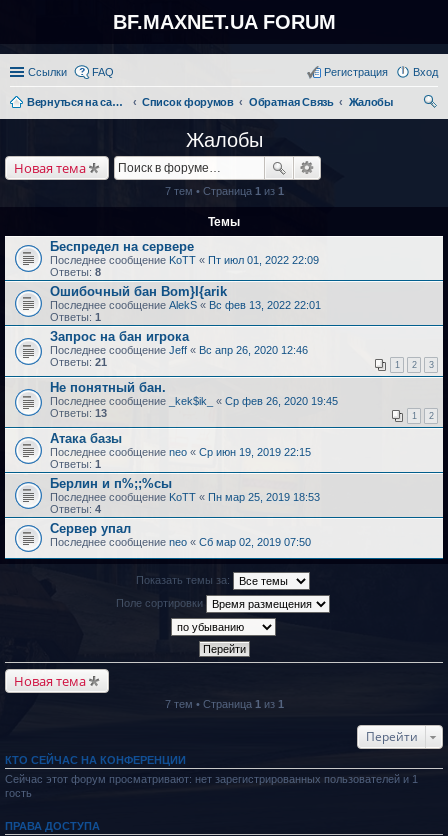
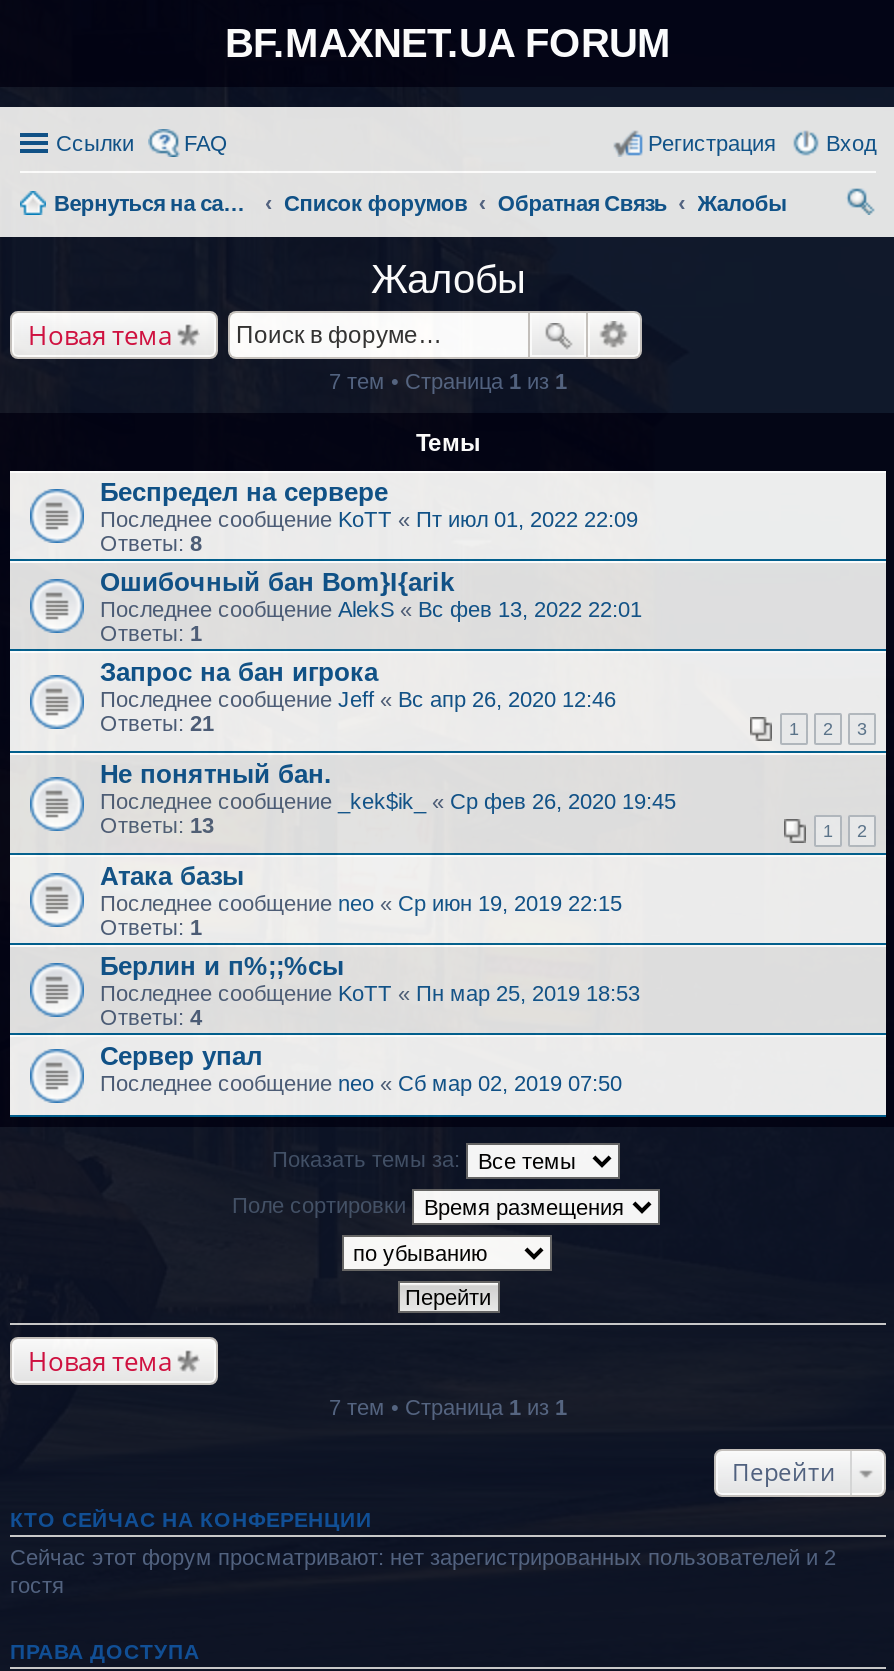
[5,773,418,799] Сейчас этот форум просматривают: нет зарегистрированных пользователей и 1 | гость -> [10,1545,836,1597] Сейчас этот форум просматривают: нет зарегистрированных пользователей и 2 | гостя

